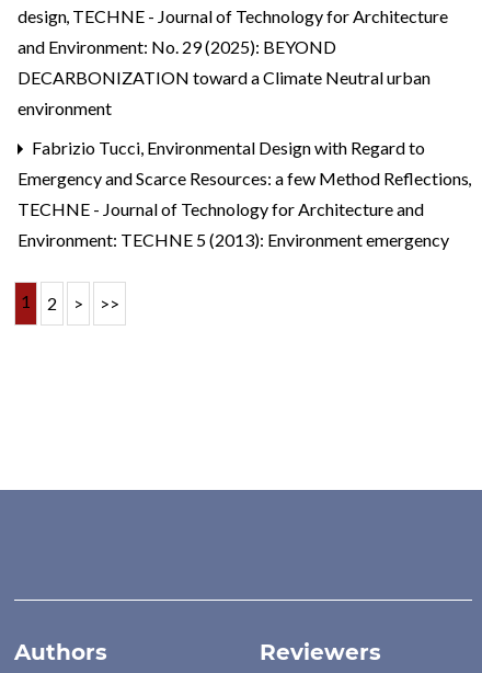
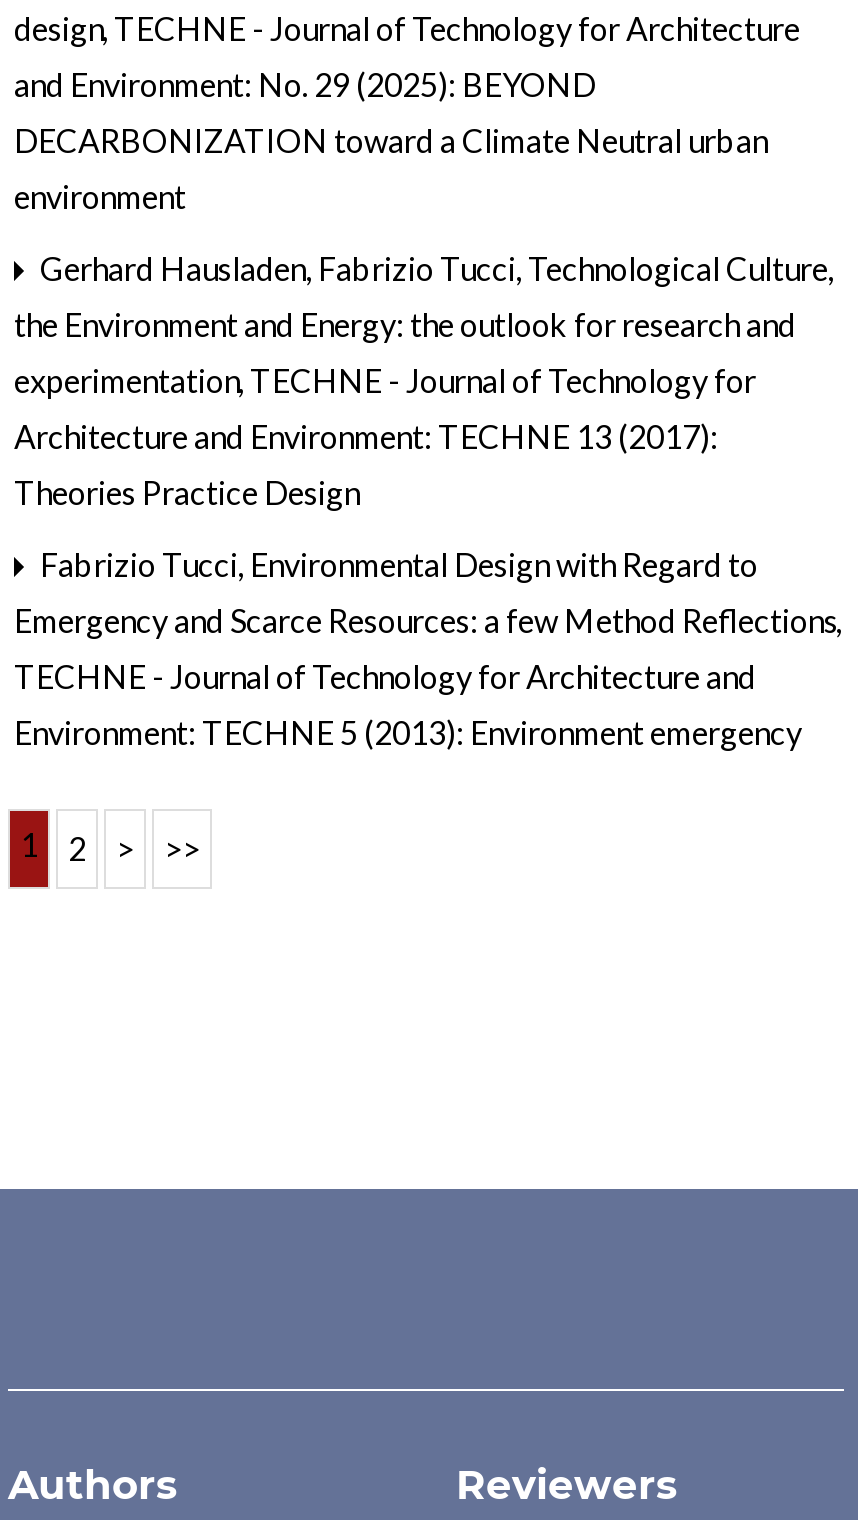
none -> [14,249,834,511] Gerhard Hausladen, Fabrizio Tucci, Technological Culture, | the Environment and Energy: the outlook for research and | experimentation | , TECHNE - Journal of Technology for | Architecture and Environment: TECHNE 13 (2017): | Theories Practice Design

